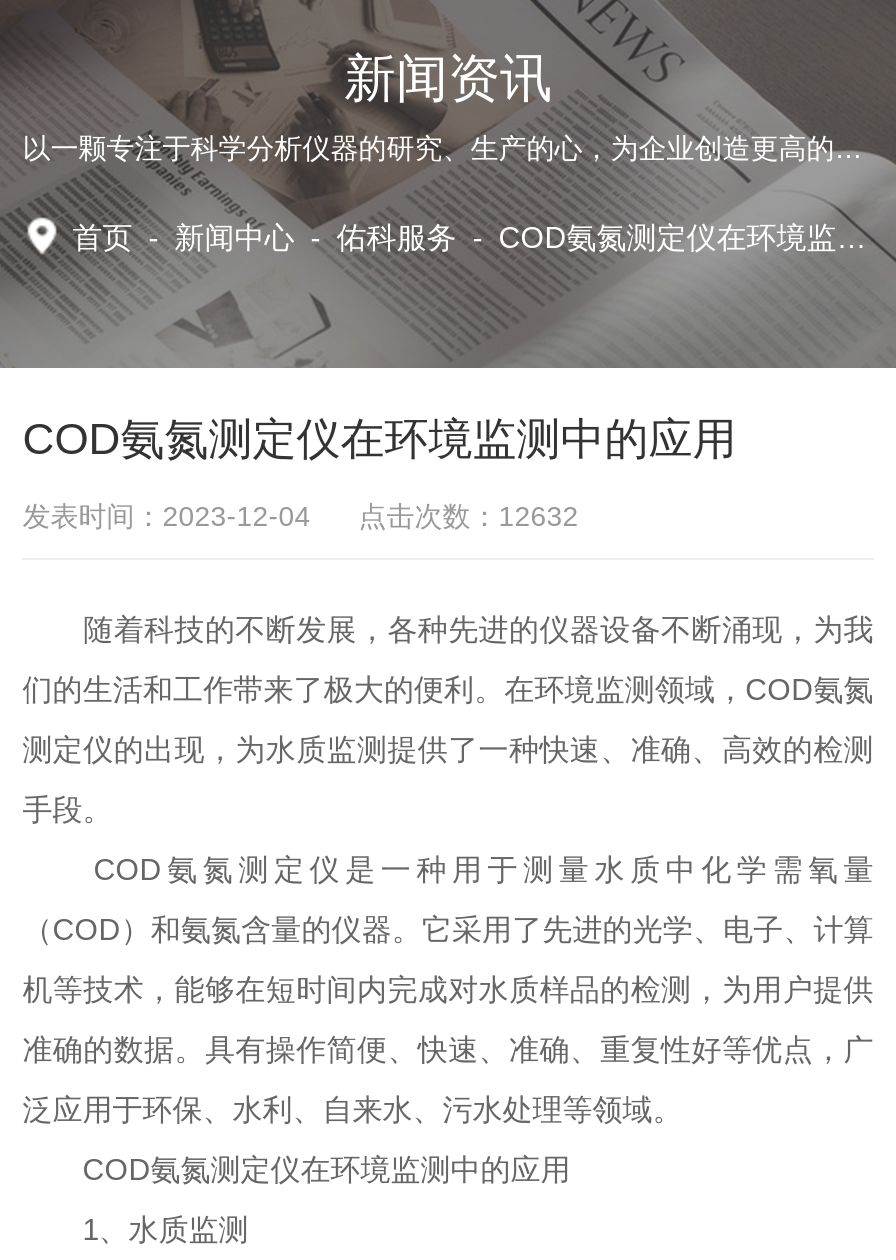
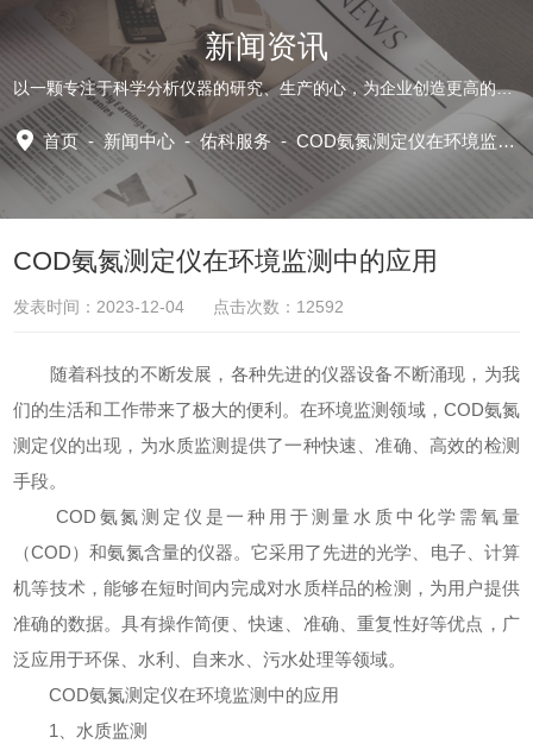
[22,500,578,532] 发表时间：2023-12-04 点击次数：12632 -> [13,297,344,316] 发表时间：2023-12-04 点击次数：12592

